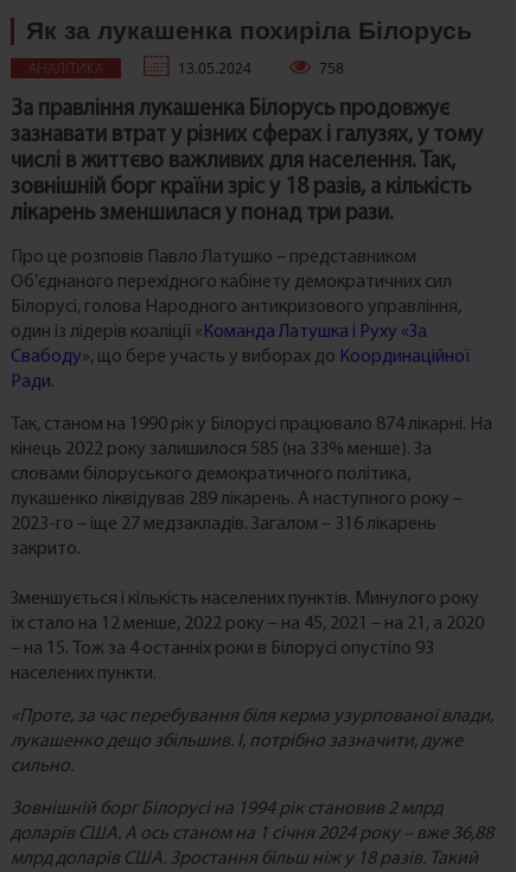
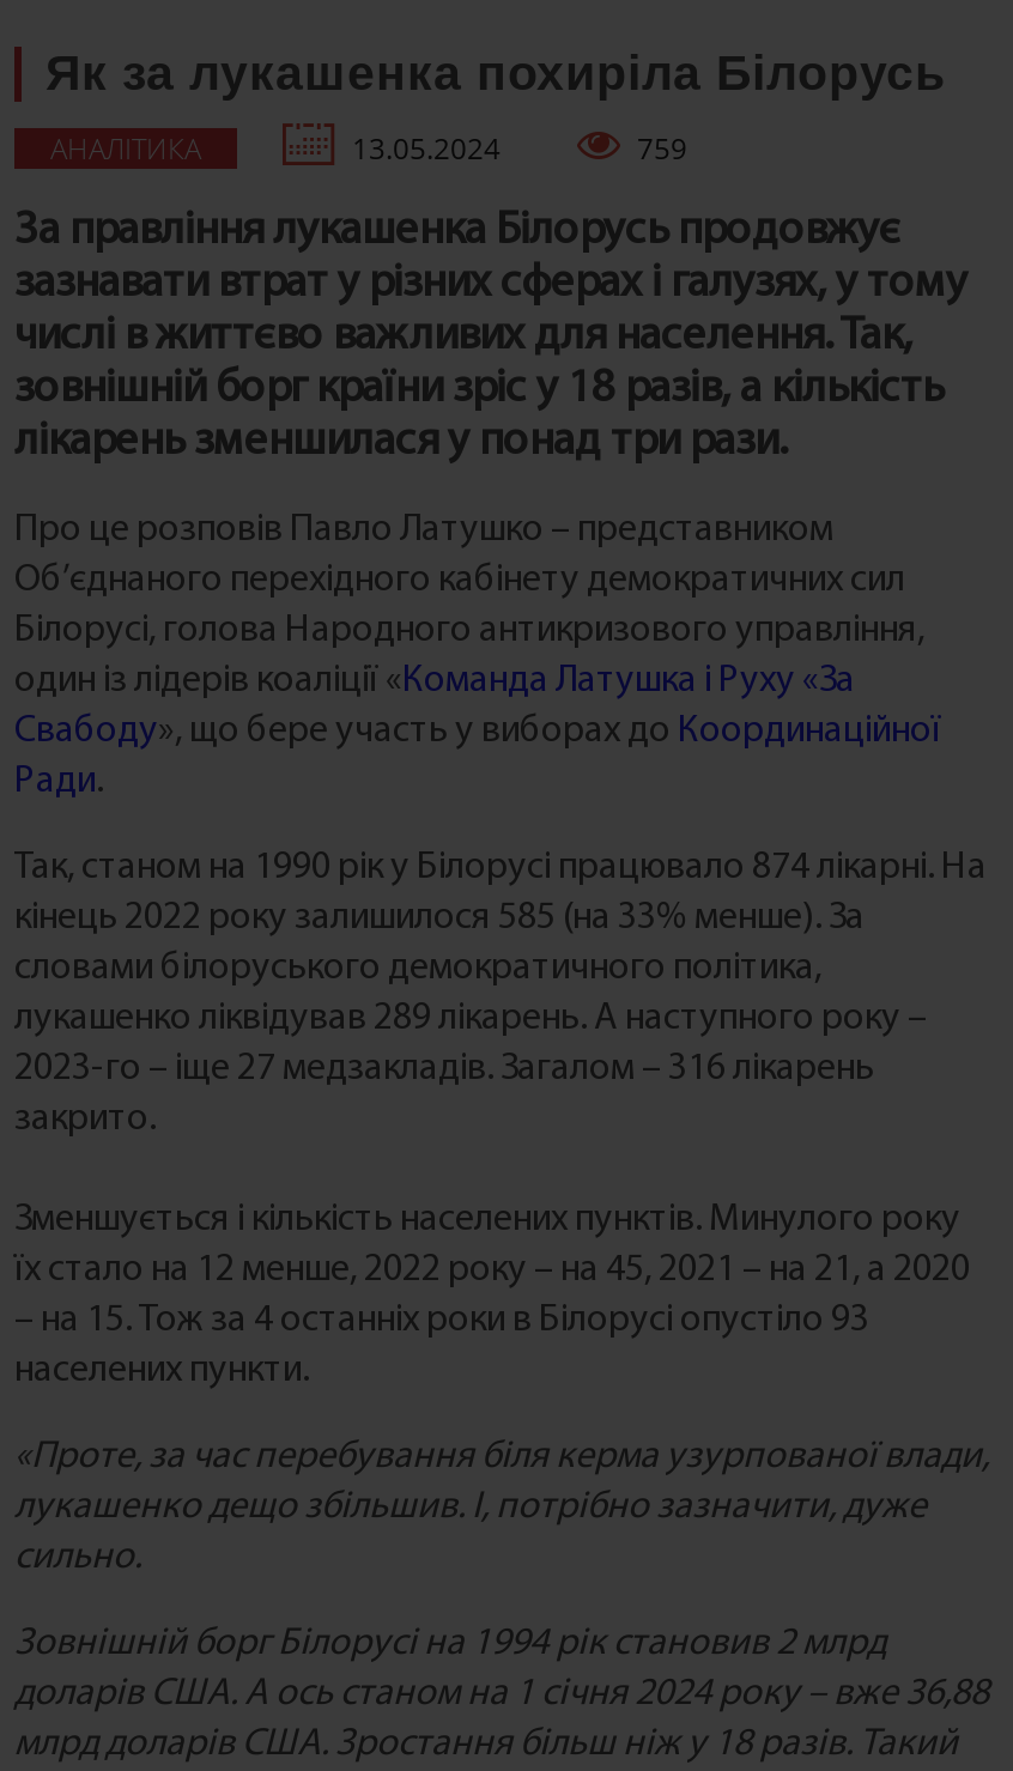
[319,58,344,78] 758 -> [637,128,687,169] 759

